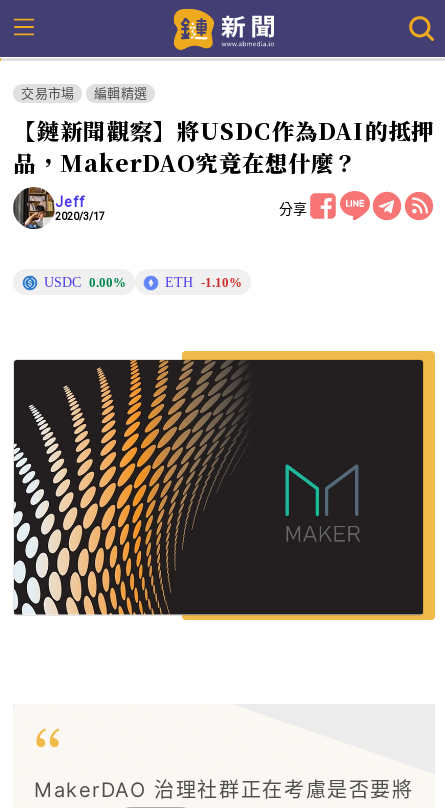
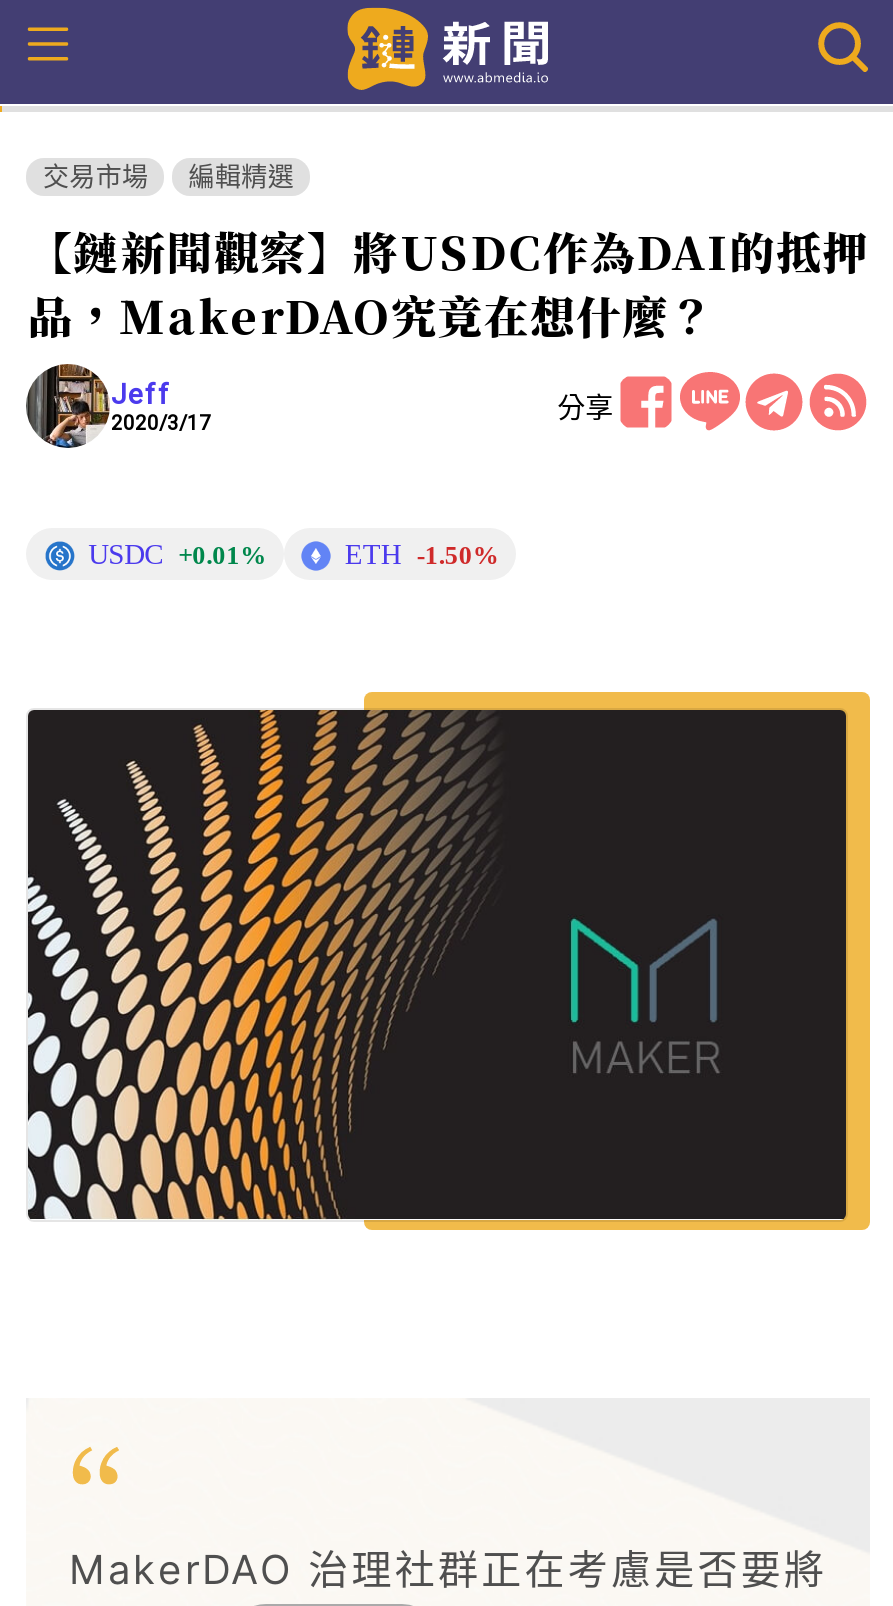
[44,274,126,290] USDC 0.00% -> [88,538,266,570] USDC +0.01%
[165,274,242,290] ETH -1.10% -> [345,538,499,570] ETH -1.50%

